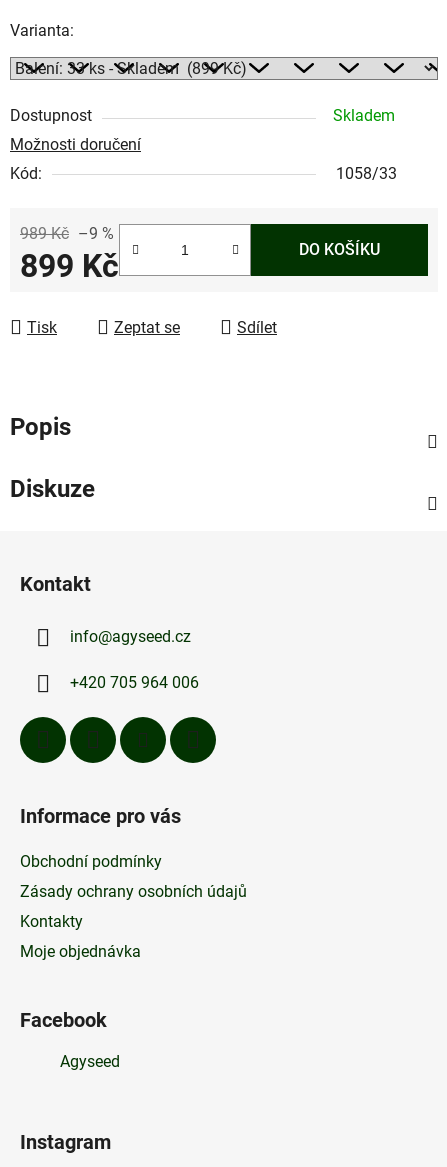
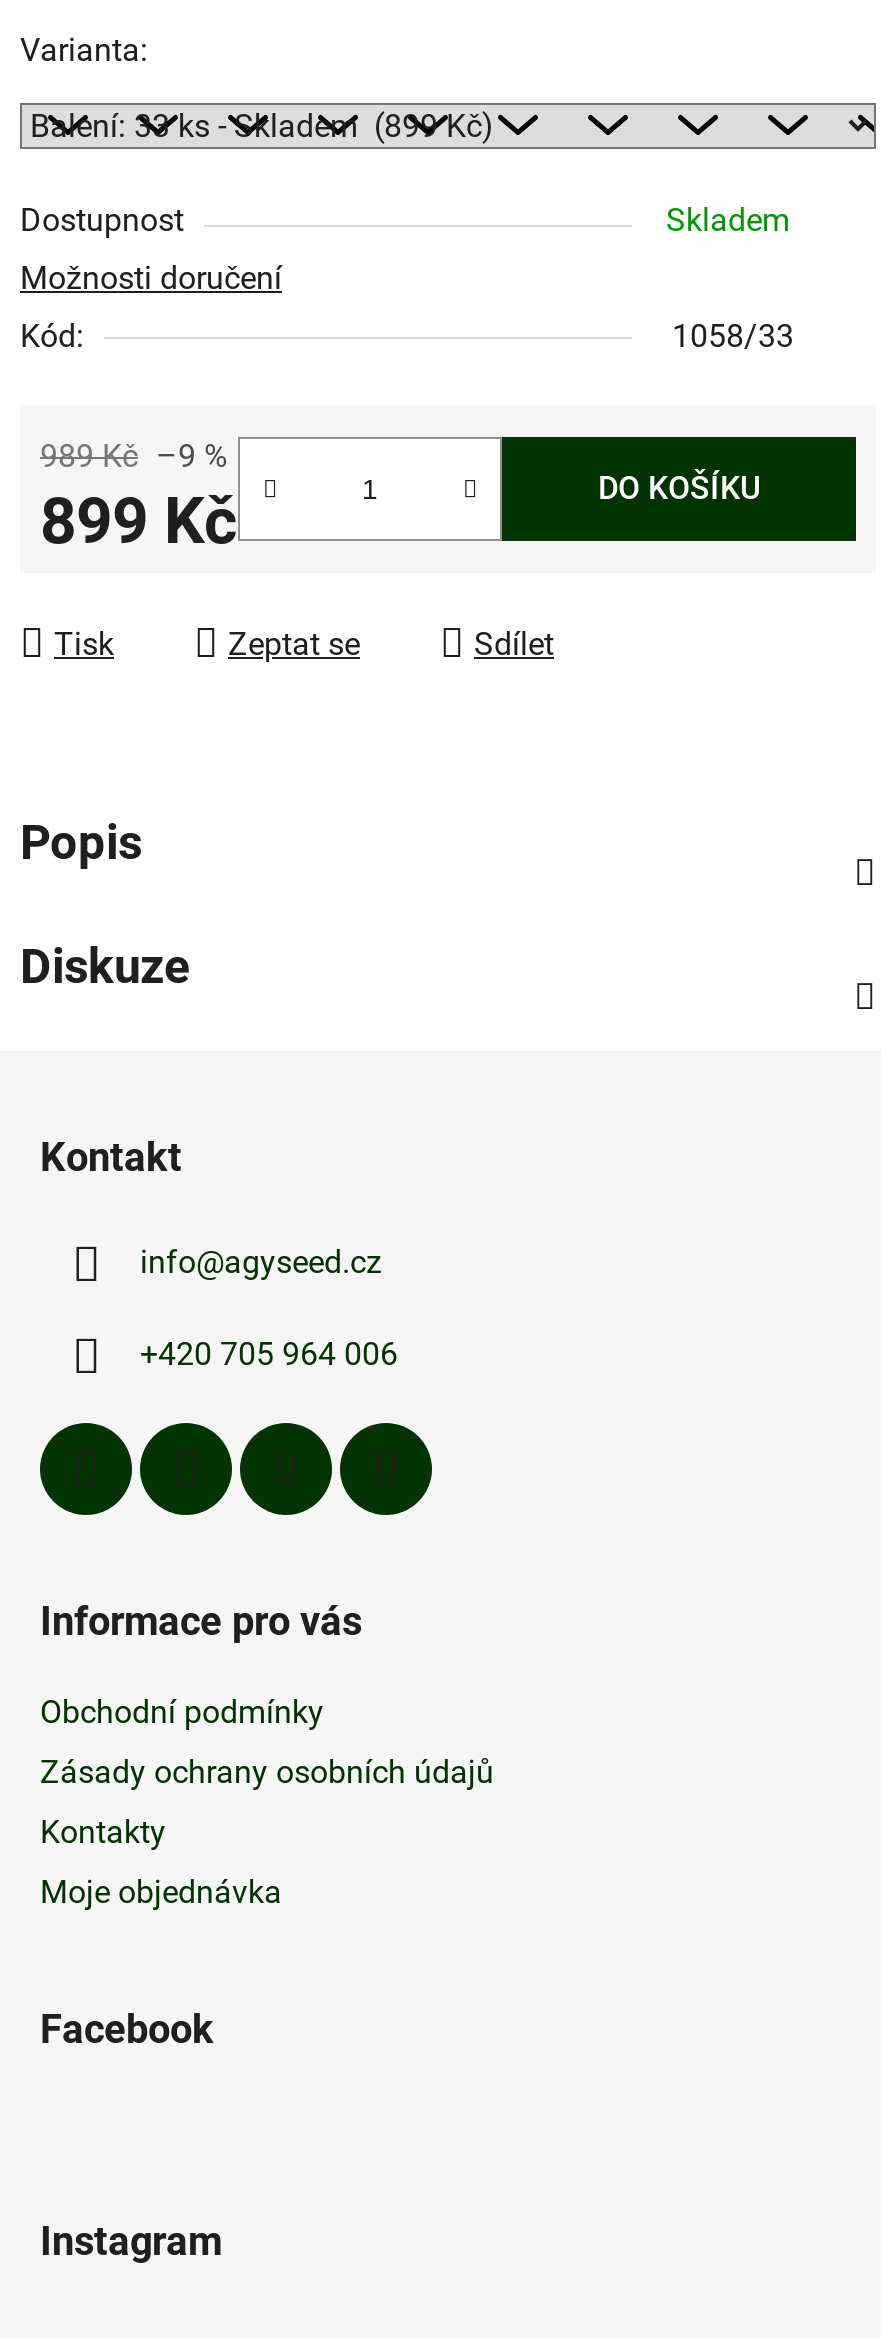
[60,1052,120,1071] Agyseed -> none

